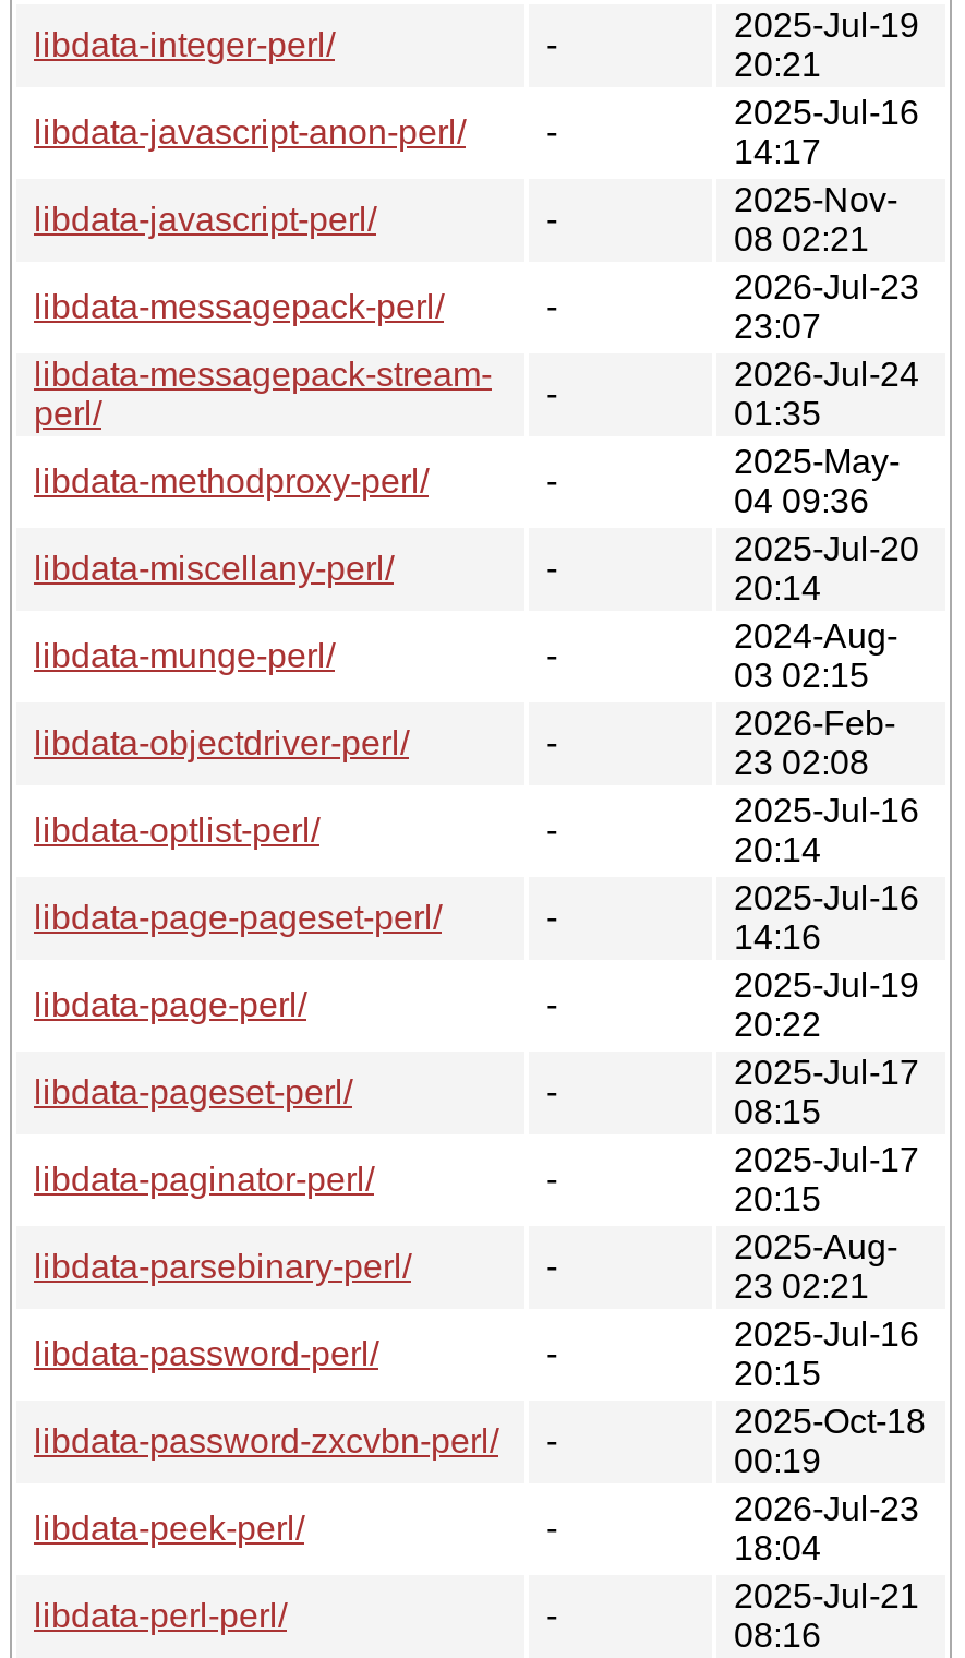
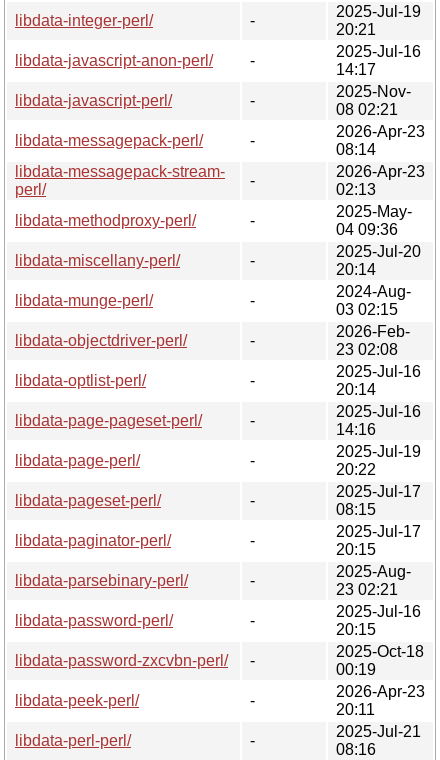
[734,268,919,344] 2026-Jul-23 | 23:07 -> [336,123,425,158] 2026-Apr-23 | 08:14
[734,355,919,432] 2026-Jul-24 | 01:35 -> [336,163,425,198] 2026-Apr-23 | 02:13
[734,1490,919,1566] 2026-Jul-23 | 18:04 -> [336,683,425,718] 2026-Apr-23 | 20:11

